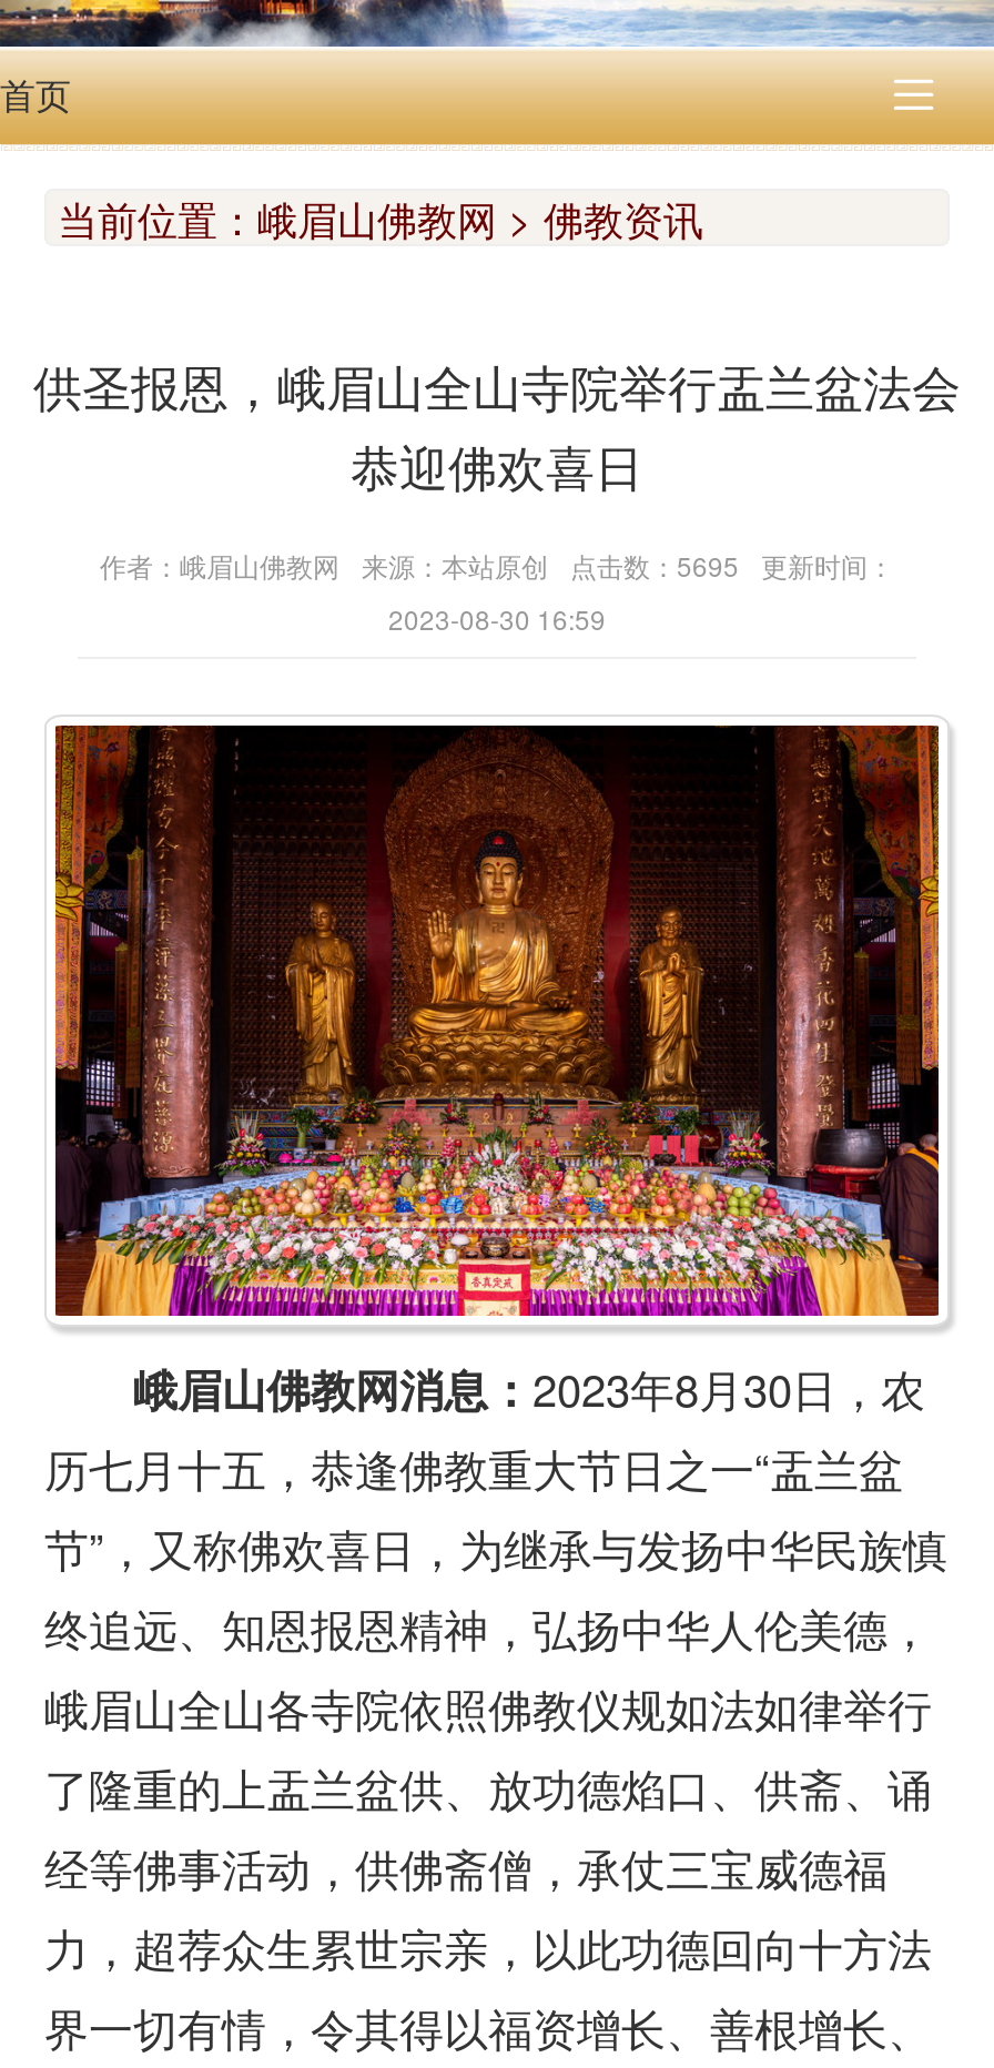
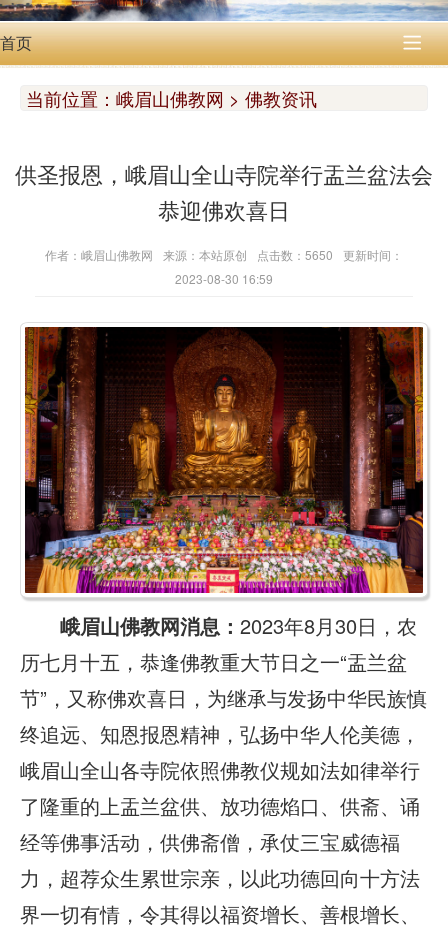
[100,546,894,584] 作者：峨眉山佛教网 来源：本站原创 点击数：5695 更新时间： -> [45,246,403,263] 作者：峨眉山佛教网 来源：本站原创 点击数：5650 更新时间：

